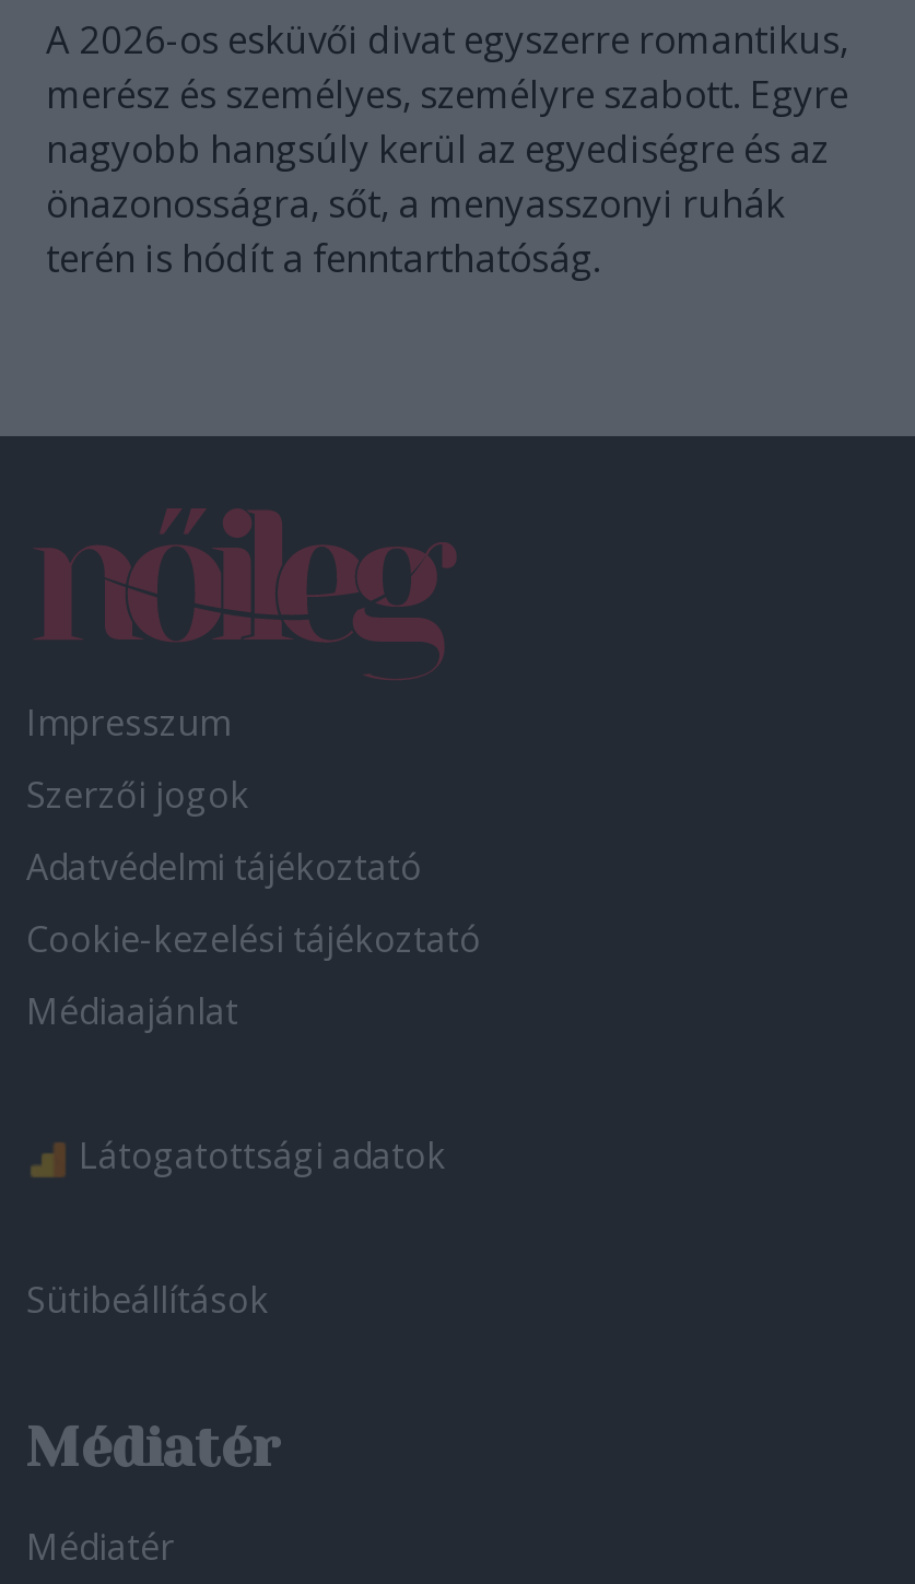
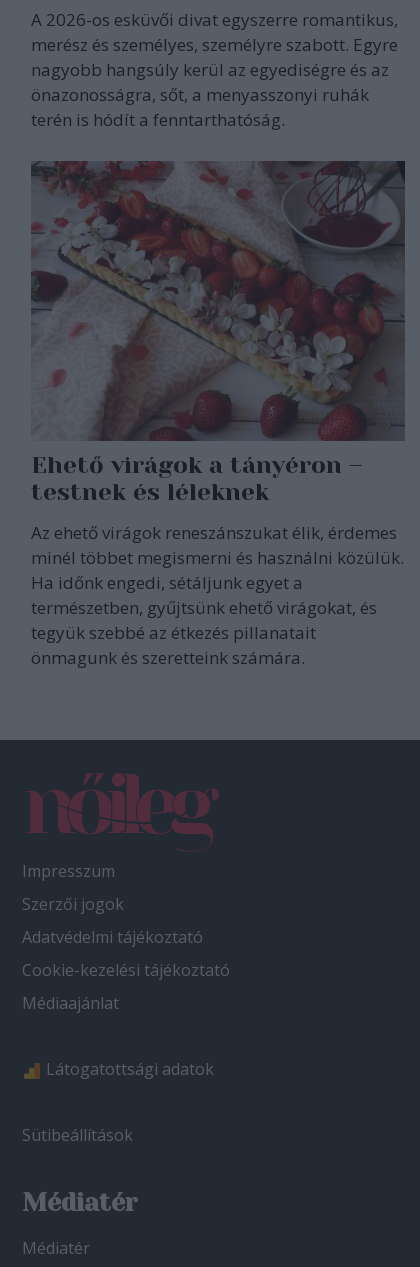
none -> [30,160,406,669] [image] | Ehető virágok a tányéron – | testnek és léleknek | Az ehető virágok reneszánszukat élik, érdemes | minél többet megismerni és használni közülük. | Ha időnk engedi, sétáljunk egyet a | természetben, gyűjtsünk ehető virágokat, és | tegyük szebbé az étkezés pillanatait | önmagunk és szeretteink számára.

